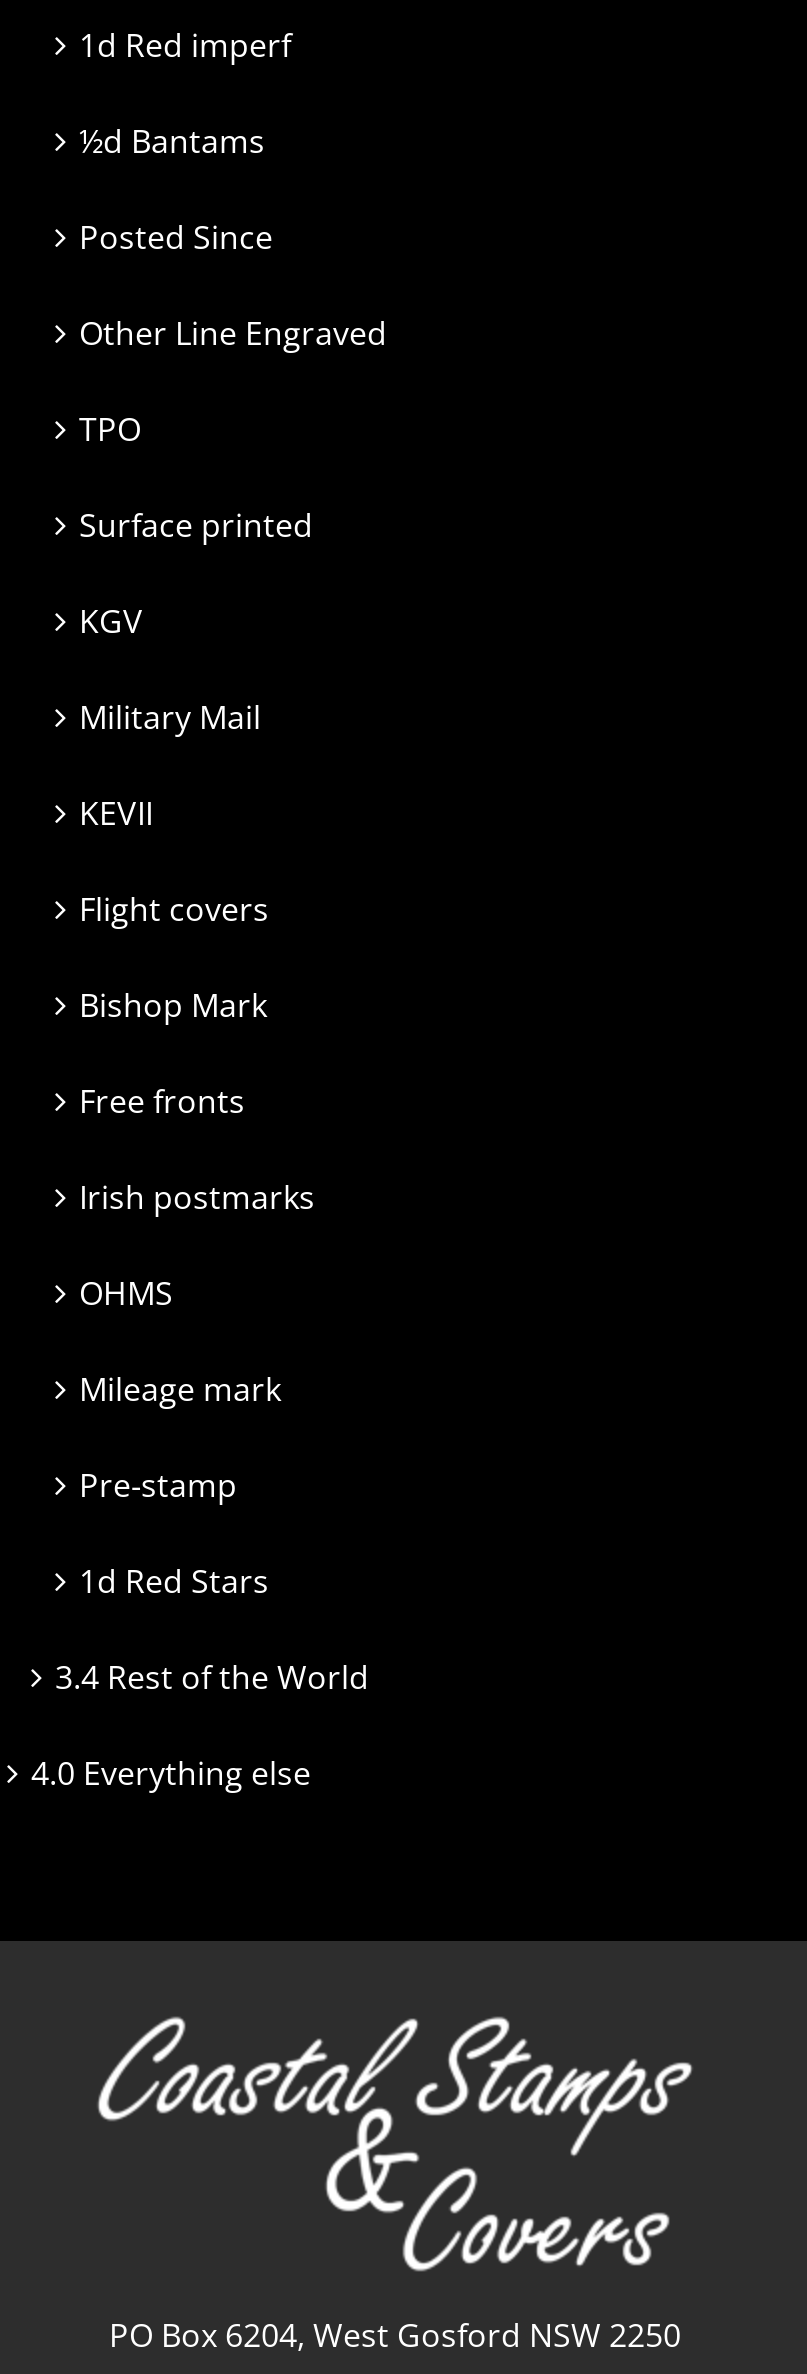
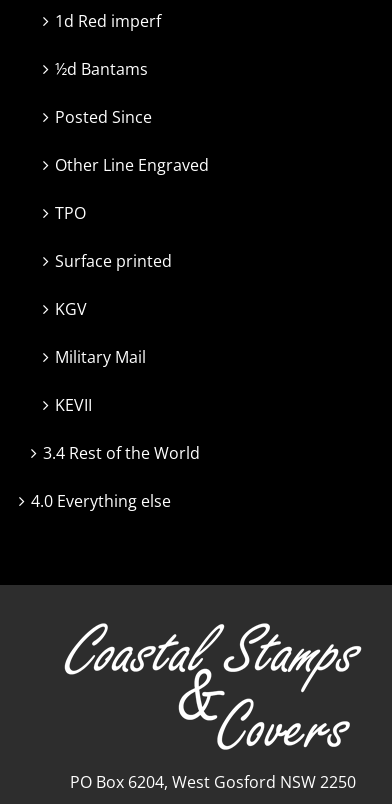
[79,887,315,1603] Flight covers | Bishop Mark | Free fronts | Irish postmarks | OHMS | Mileage mark | Pre-stamp | 1d Red Stars -> none

